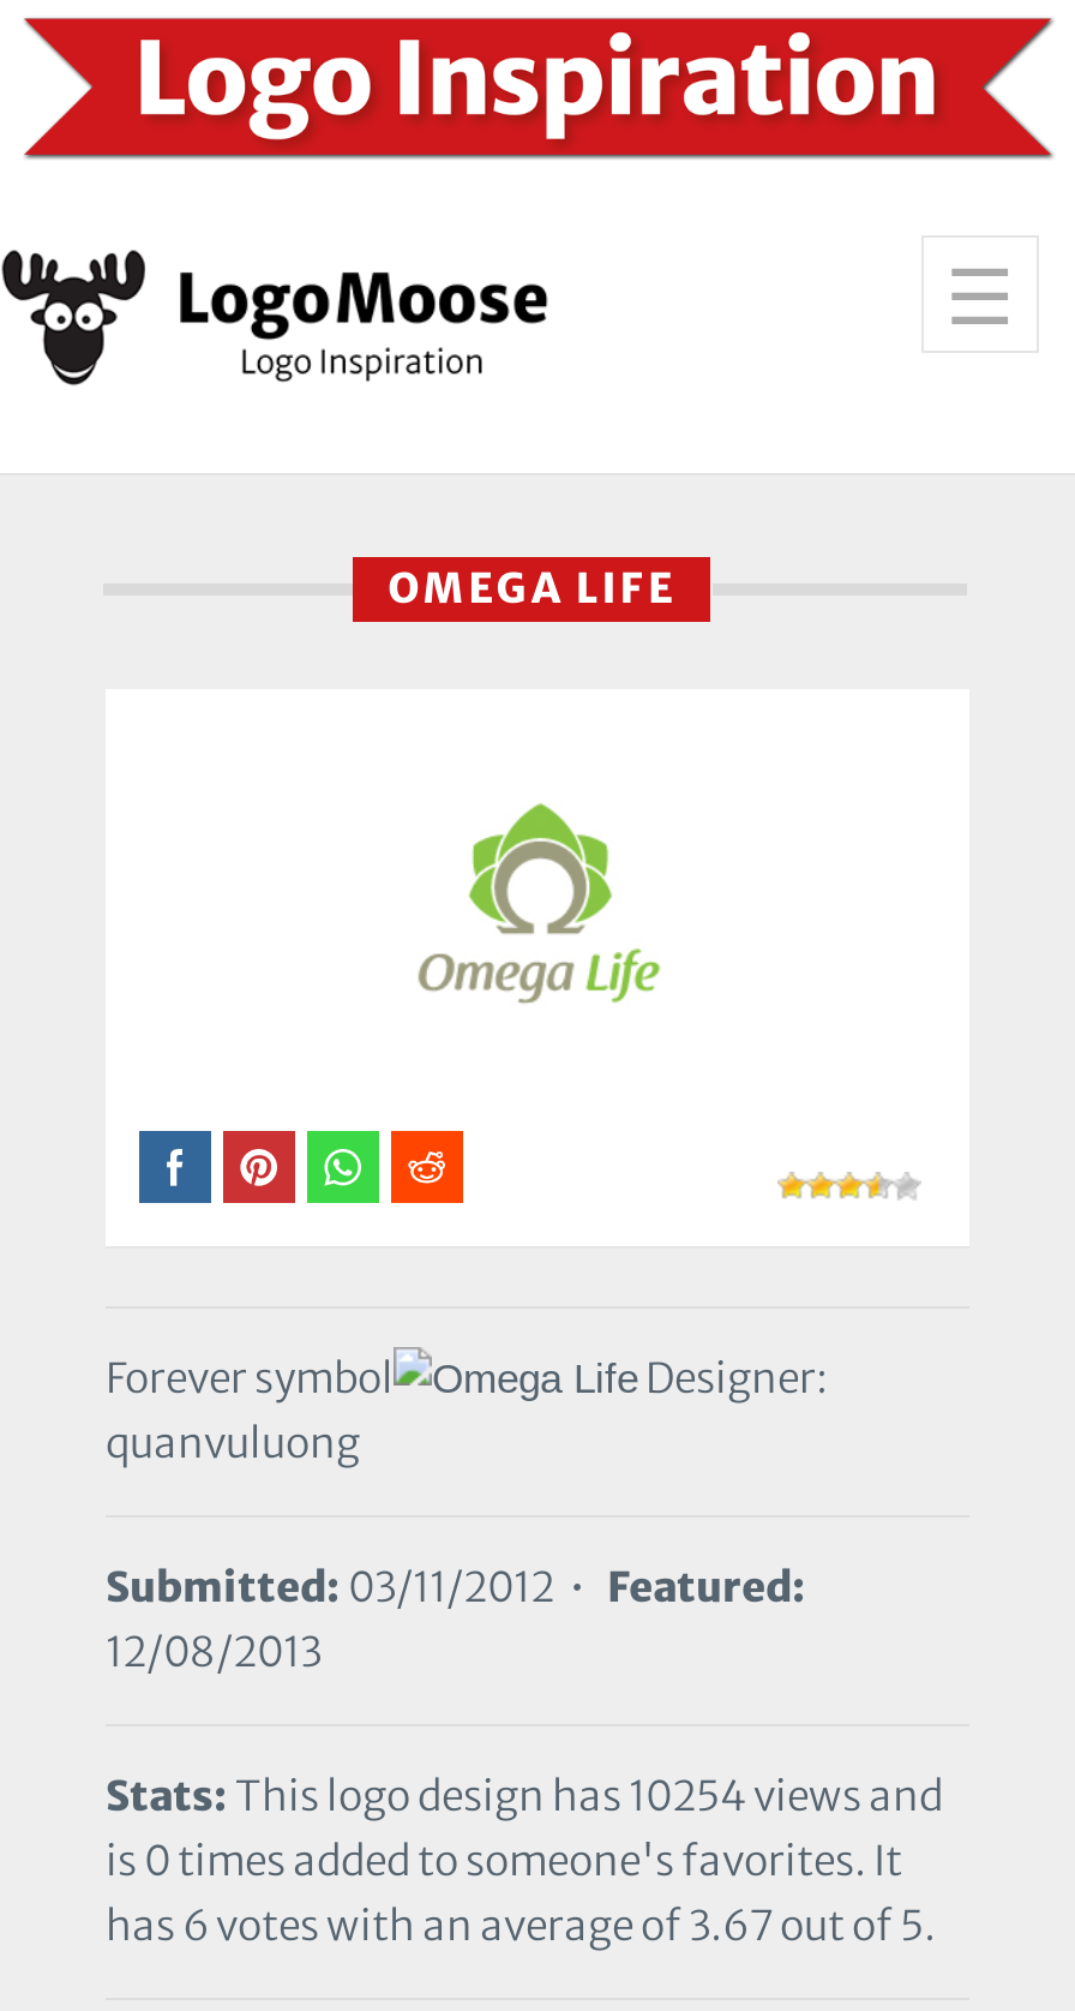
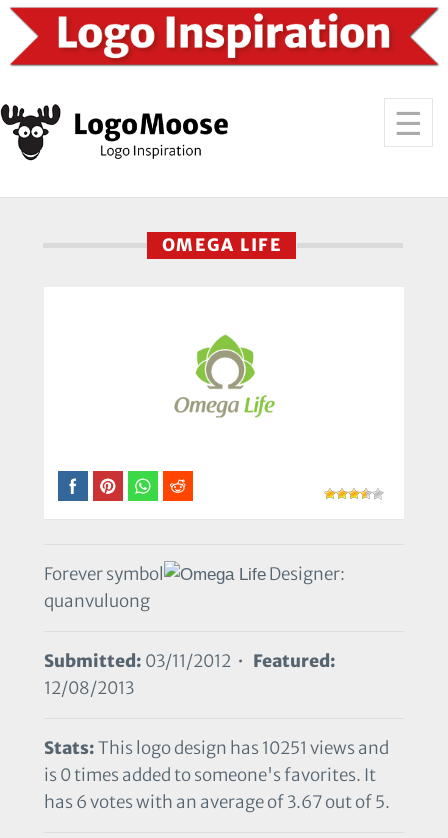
[106,1769,943,1822] Stats: This logo design has 10254 views and -> [44,737,389,759] Stats: This logo design has 10251 views and

